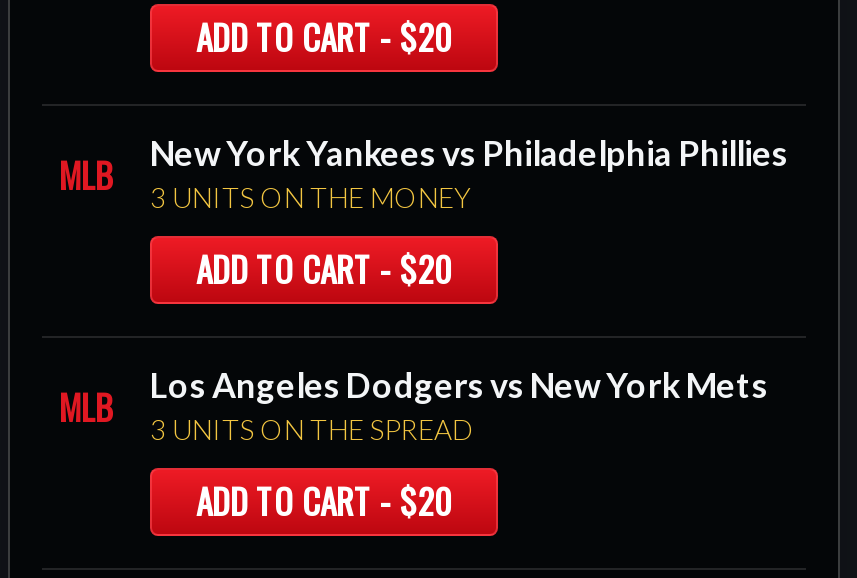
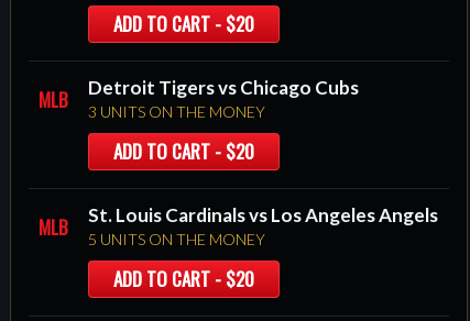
[150,132,788,174] New York Yankees vs Philadelphia Phillies -> [88,76,359,99] Detroit Tigers vs Chicago Cubs
[150,364,768,406] Los Angeles Dodgers vs New York Mets -> [88,203,438,226] St. Louis Cardinals vs Los Angeles Angels
[150,412,474,446] 3 UNITS ON THE SPREAD -> [88,230,265,248] 5 UNITS ON THE MONEY

